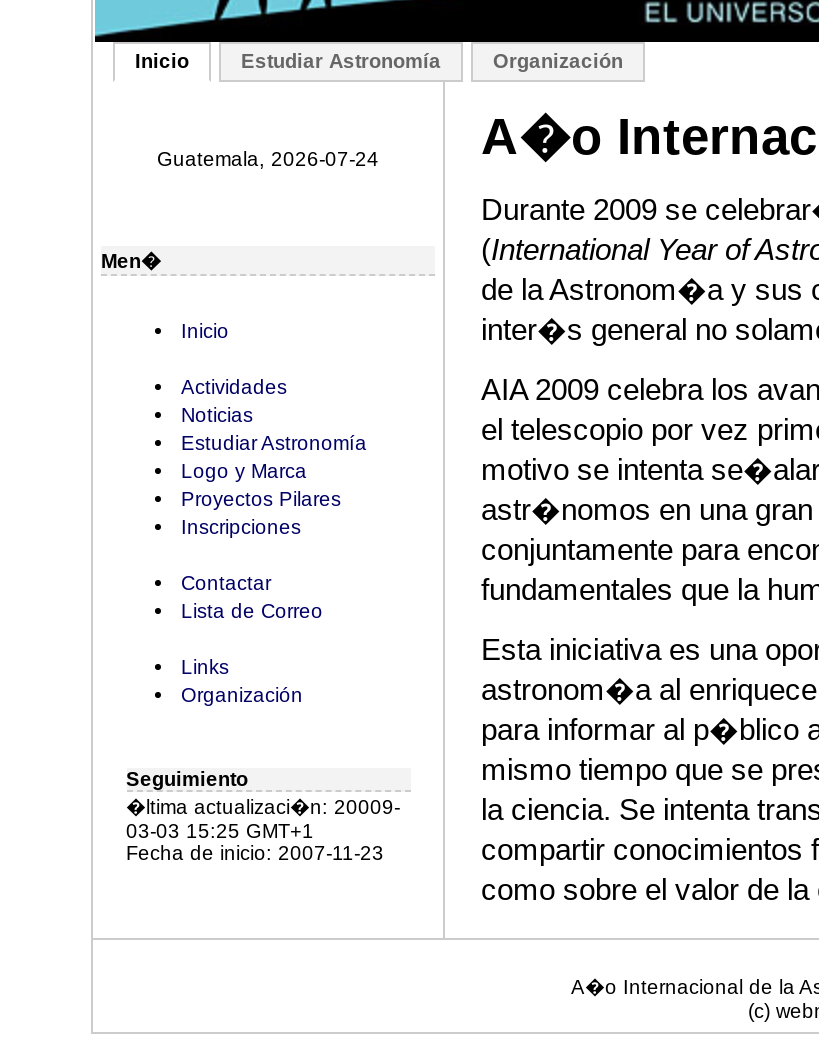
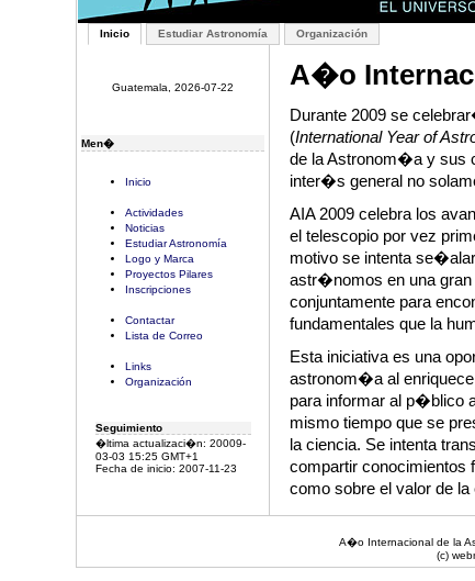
[157,148,379,170] Guatemala, 2026-07-24 -> [112,81,234,93] Guatemala, 2026-07-22

